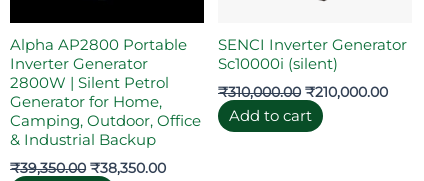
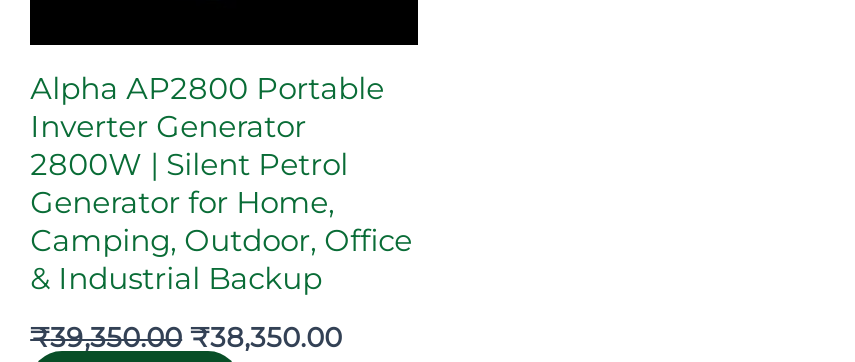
[218,35,407,100] SENCI Inverter Generator | Sc10000i (silent) | ₹310,000.00 -> none
[305,84,388,100] ₹210,000.00 -> none
[229,107,312,125] Add to cart -> none

